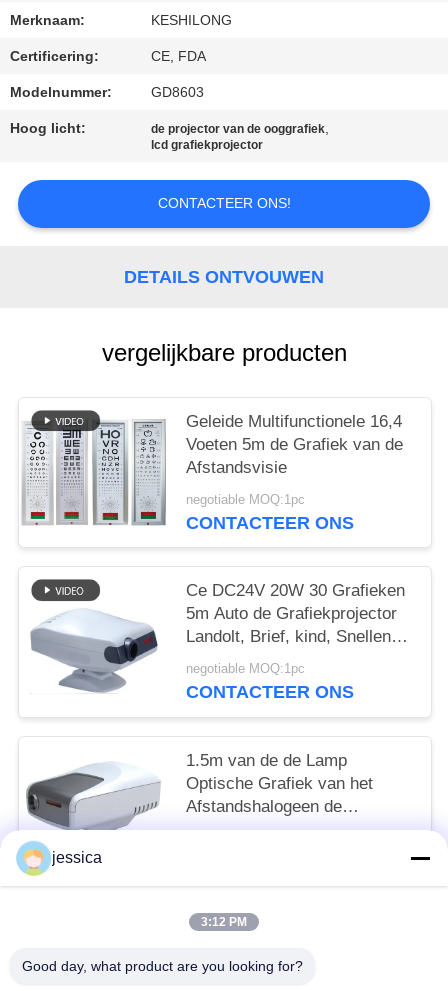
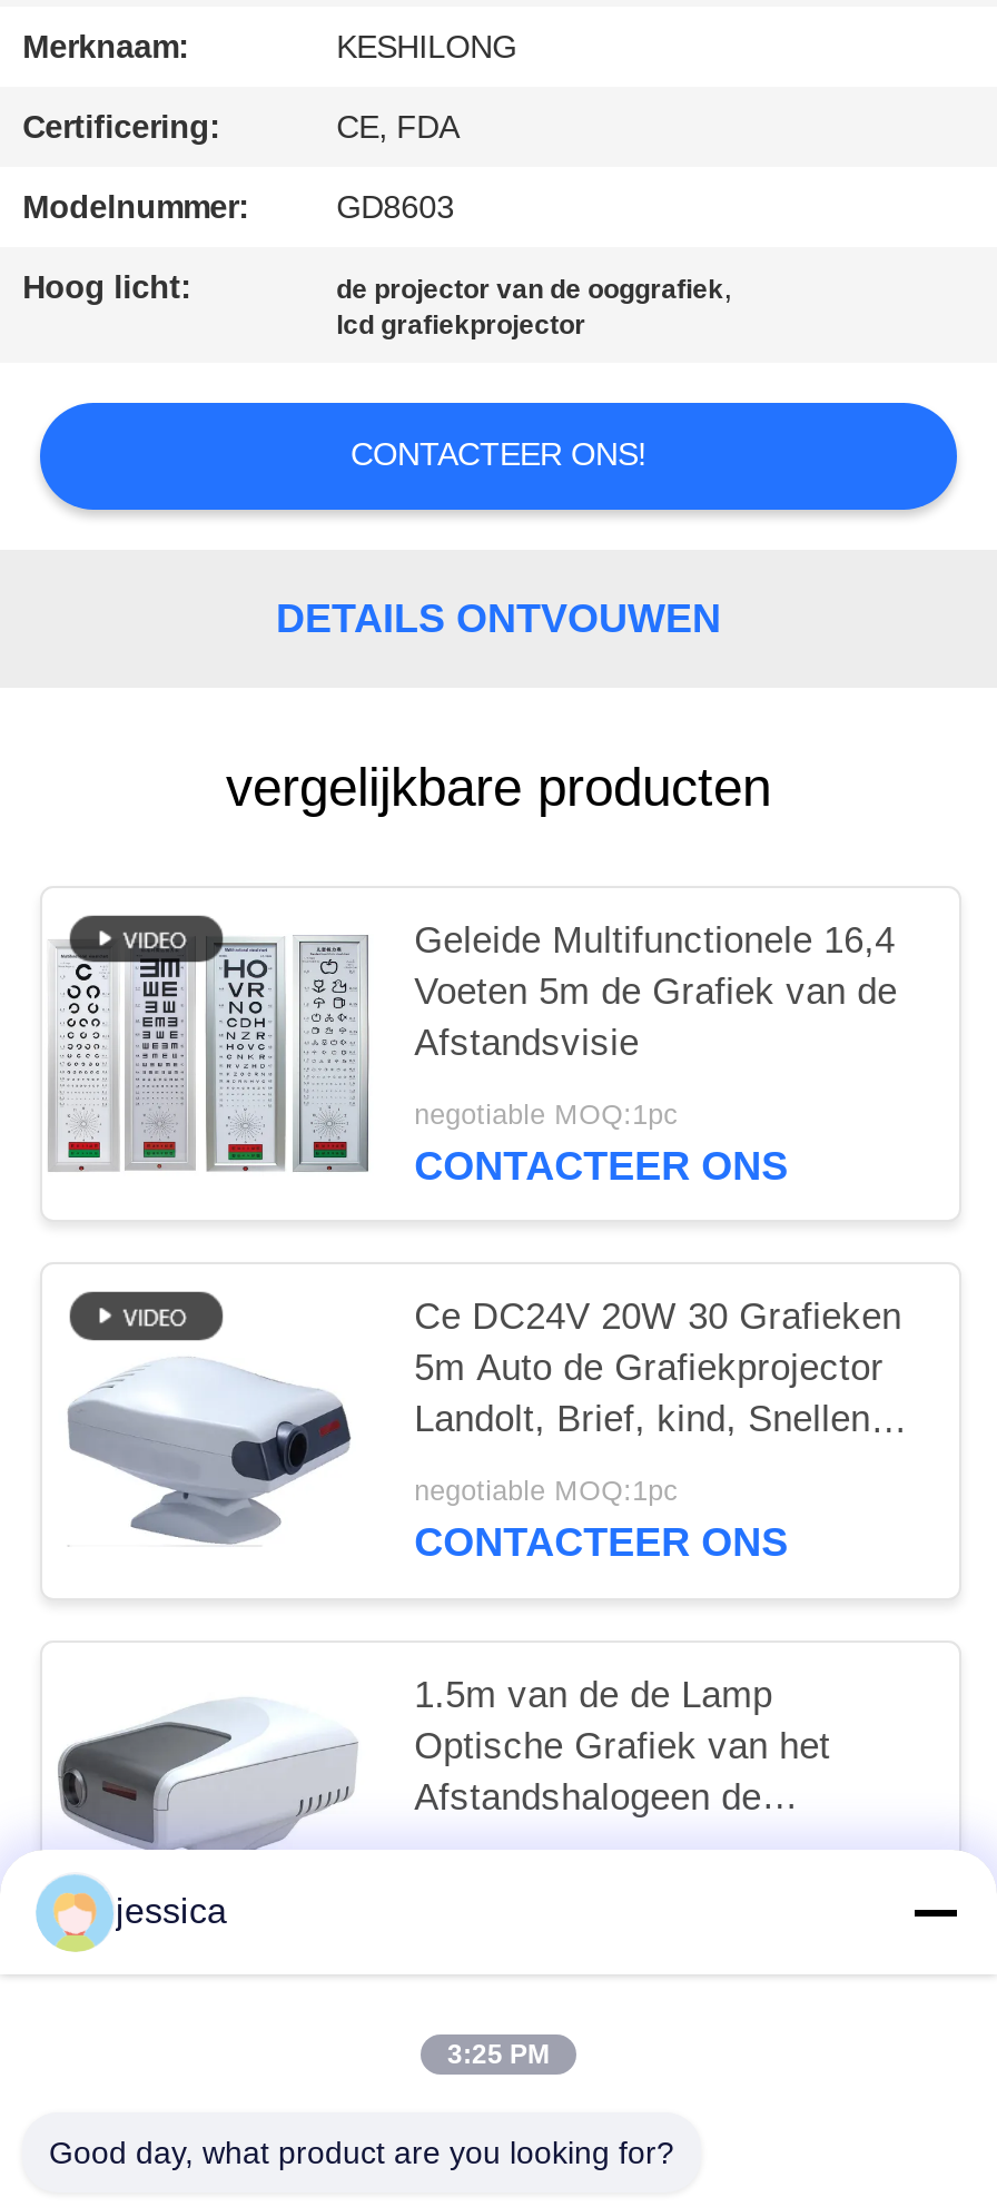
[201,915,247,929] 3:12 PM -> [447,2039,550,2070] 3:25 PM

